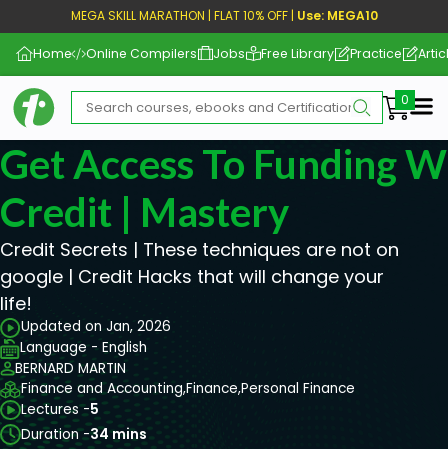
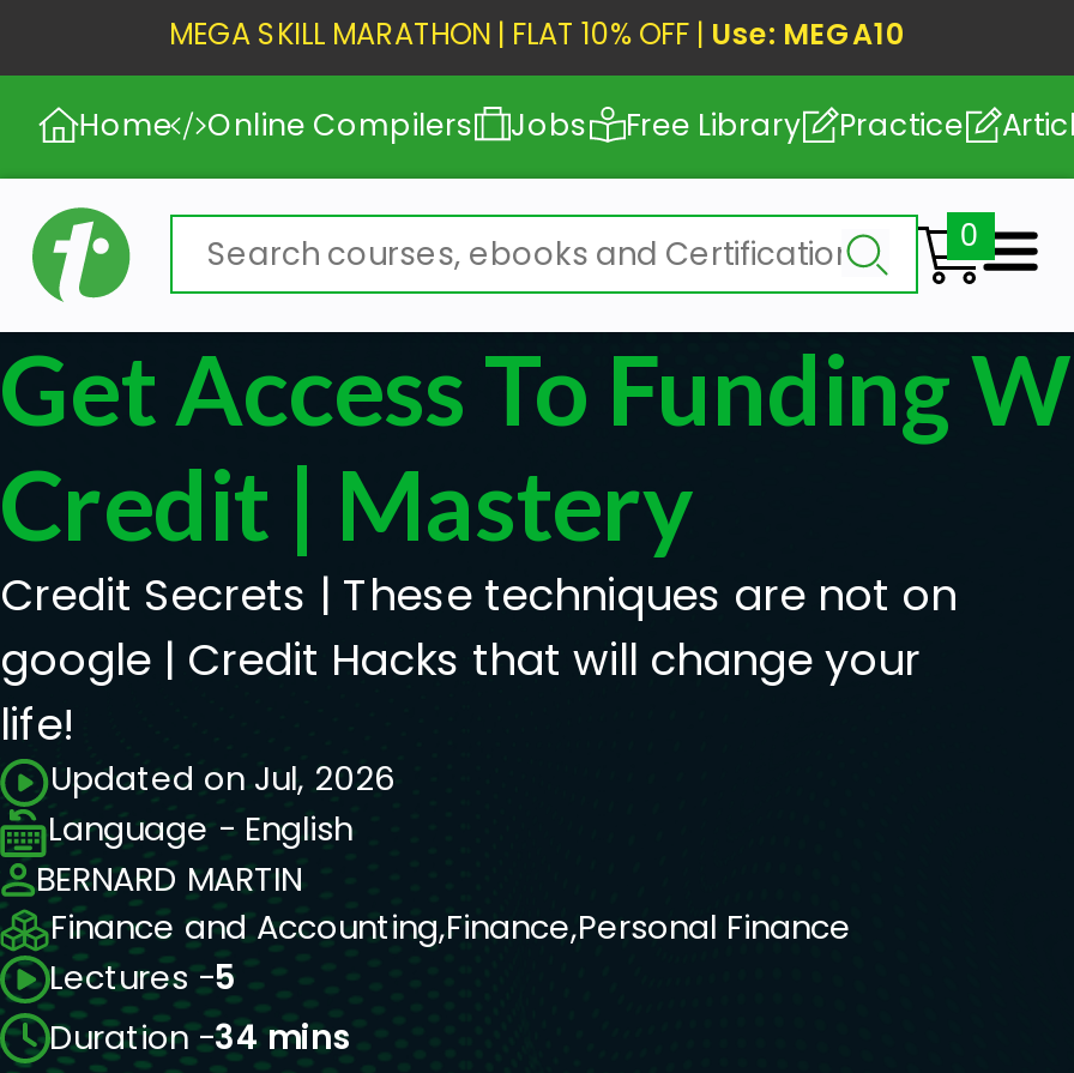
[21,317,171,336] Updated on Jan, 2026 -> [50,757,396,803] Updated on Jul, 2026

